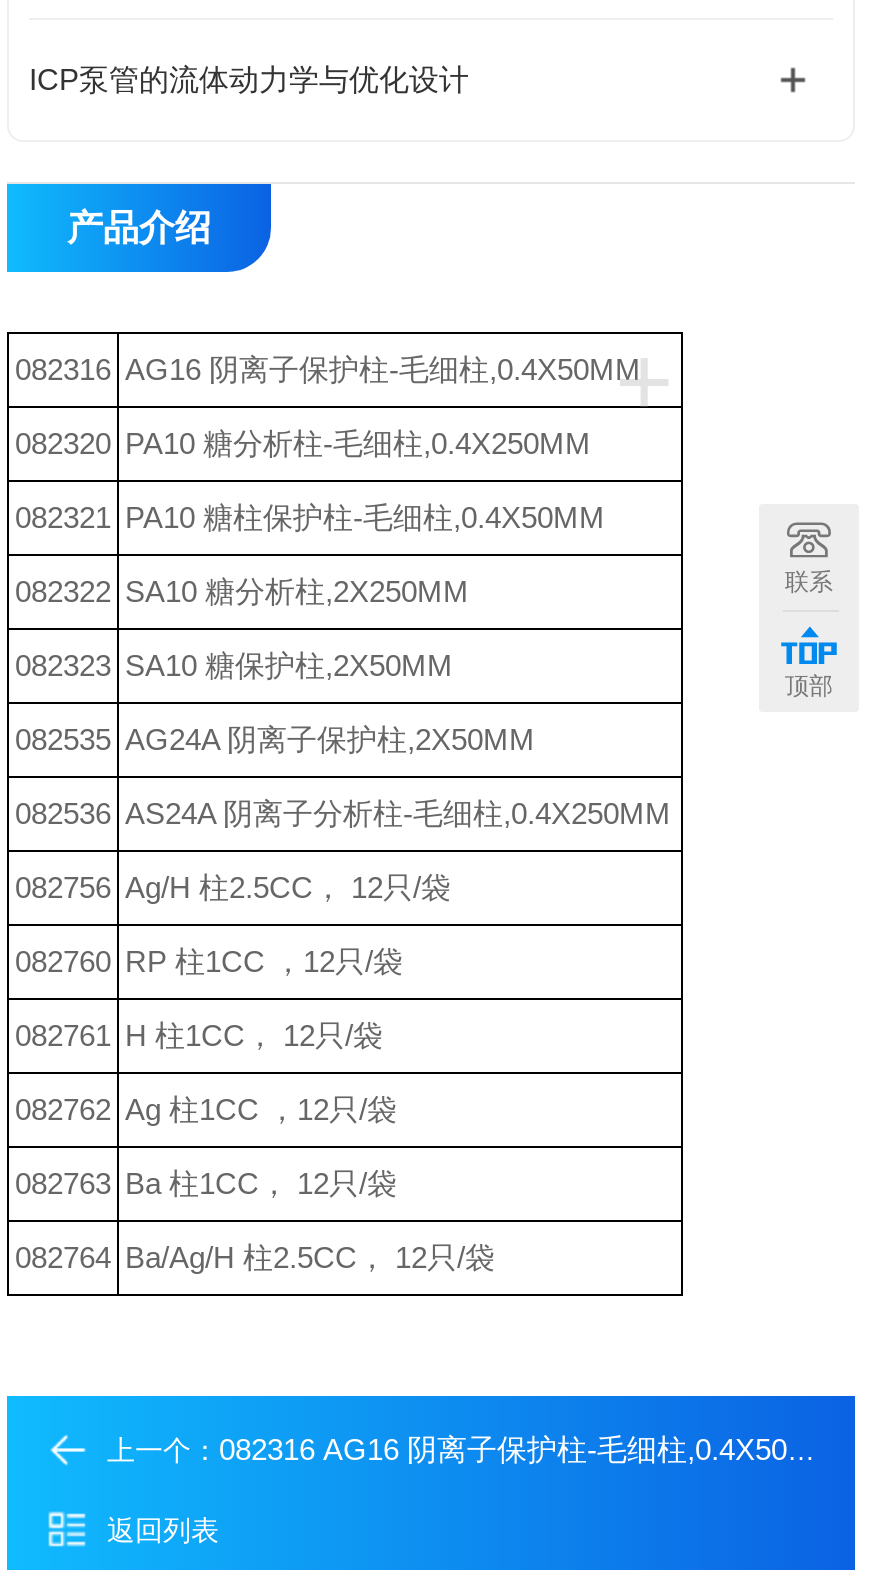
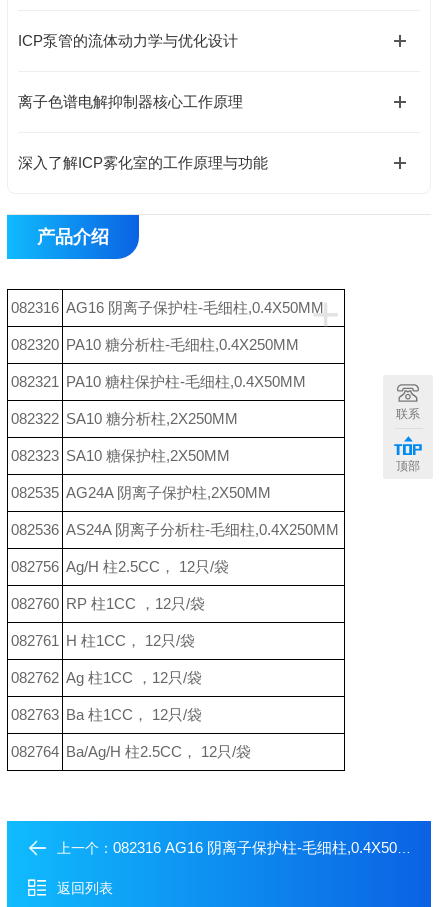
none -> [18,93,243,110] 离子色谱电解抑制器核心工作原理
none -> [18,154,268,171] 深入了解ICP雾化室的工作原理与功能

